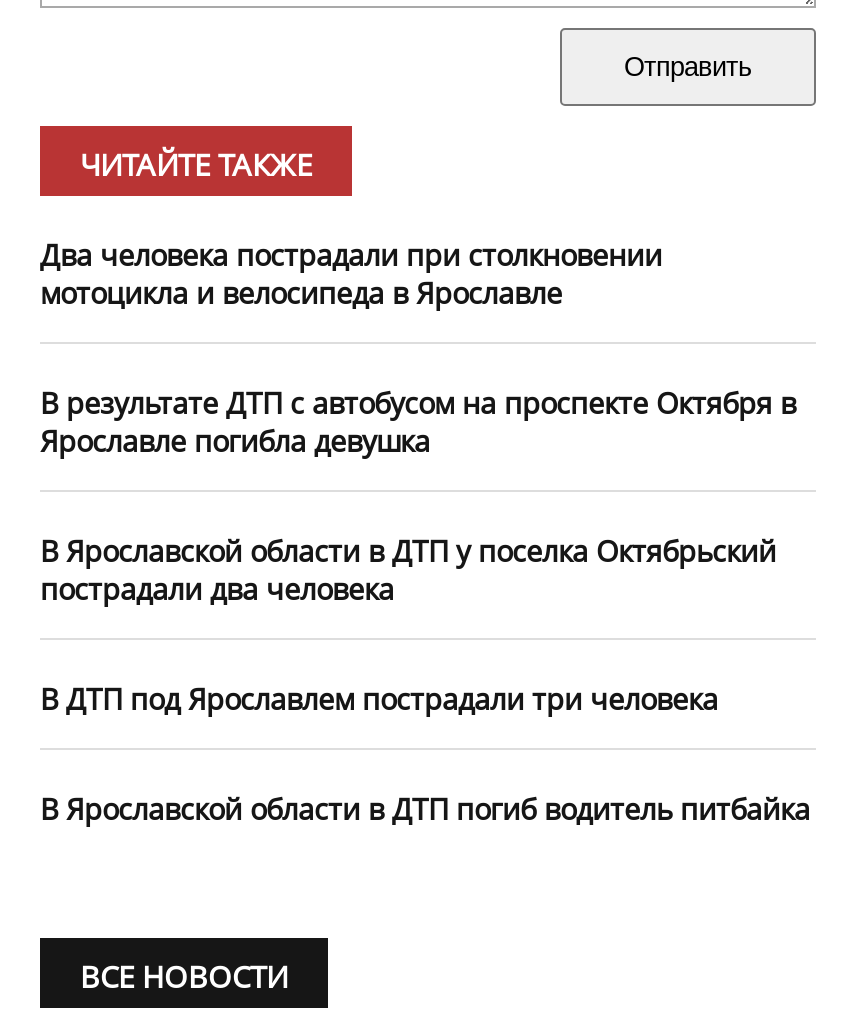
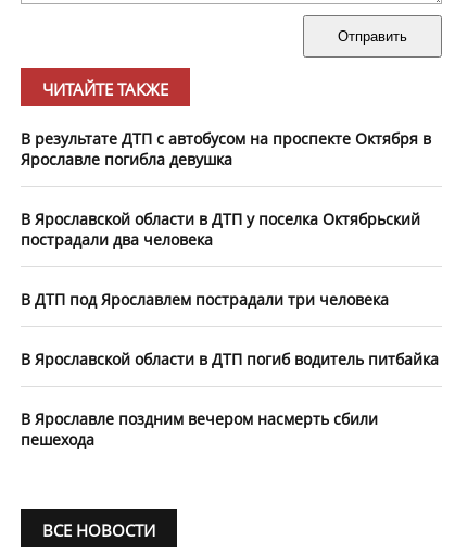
[40,236,662,312] Два человека пострадали при столкновении | мотоцикла и велосипеда в Ярославле -> none
moved [40,384,810,828] -> [21,128,439,369]: В результате ДТП с автобусом на проспекте Октября в | Ярославле погибла девушка | В Ярославской области в ДТП у поселка Октябрьский | пострадали два человека | В ДТП под Ярославлем пострадали три человека | В Ярославской области в ДТП погиб водитель питбайка
none -> [21,408,378,450] В Ярославле поздним вечером насмерть сбили | пешехода

